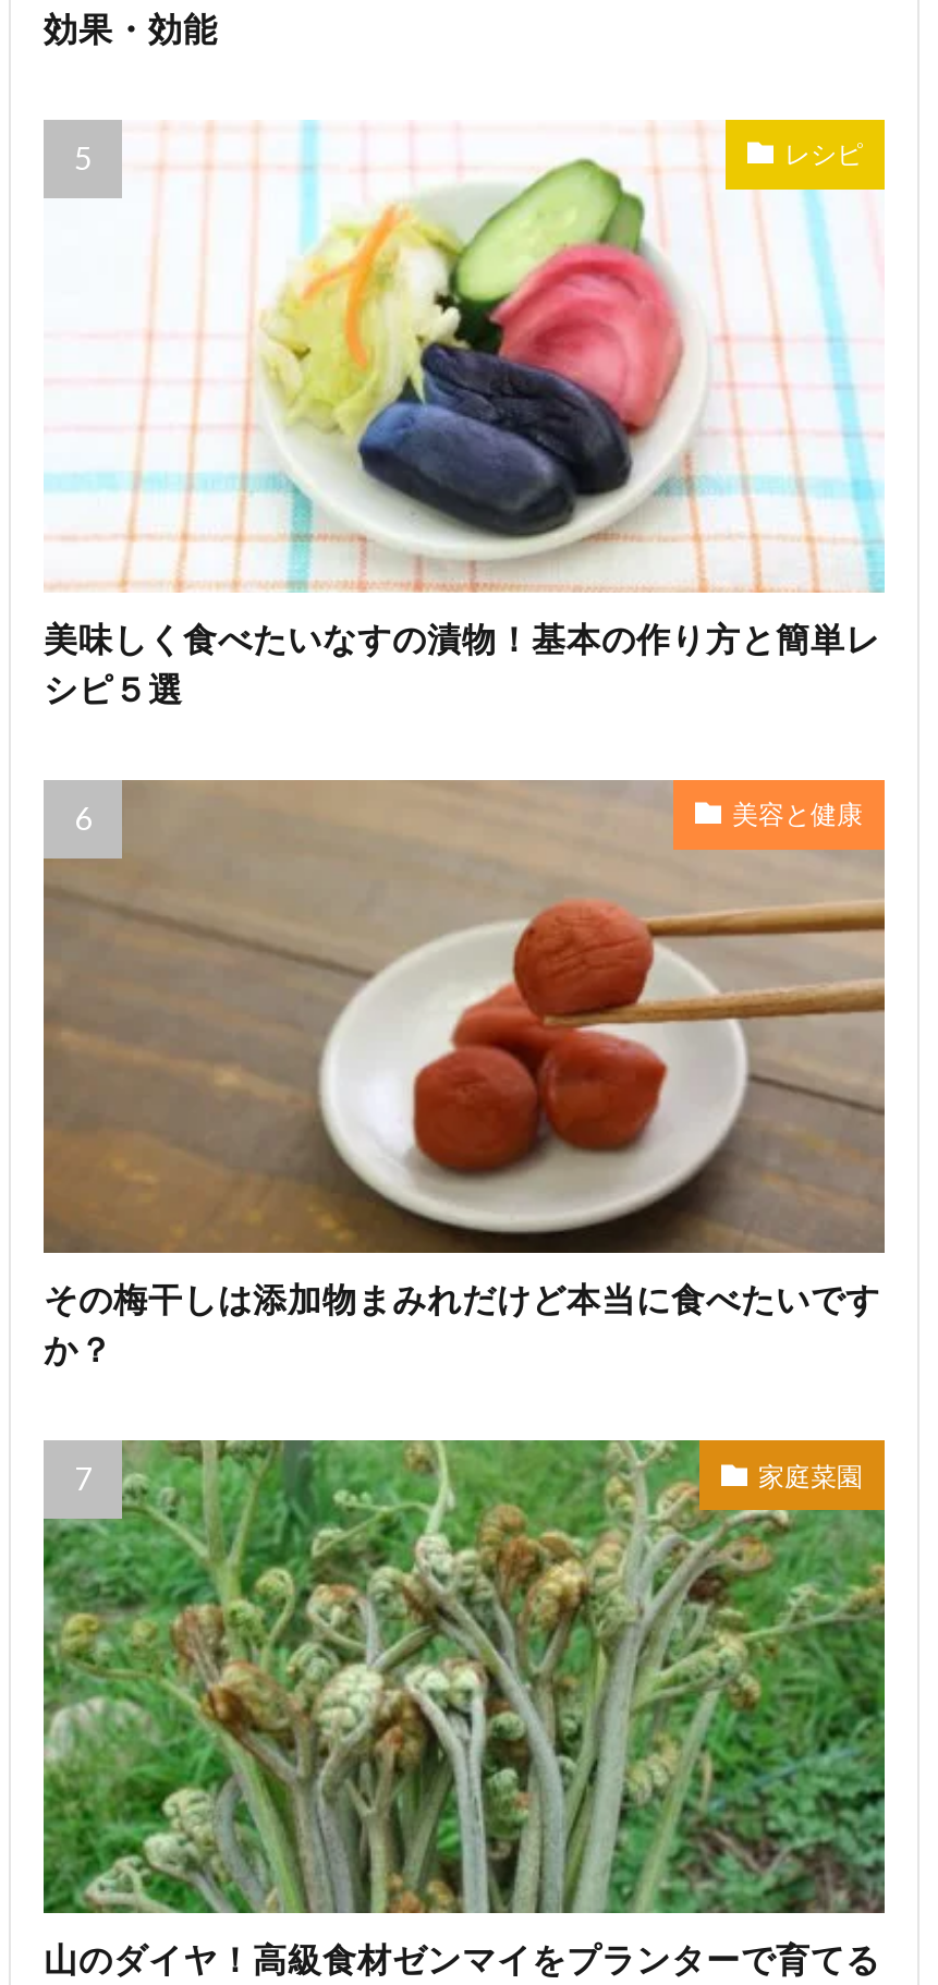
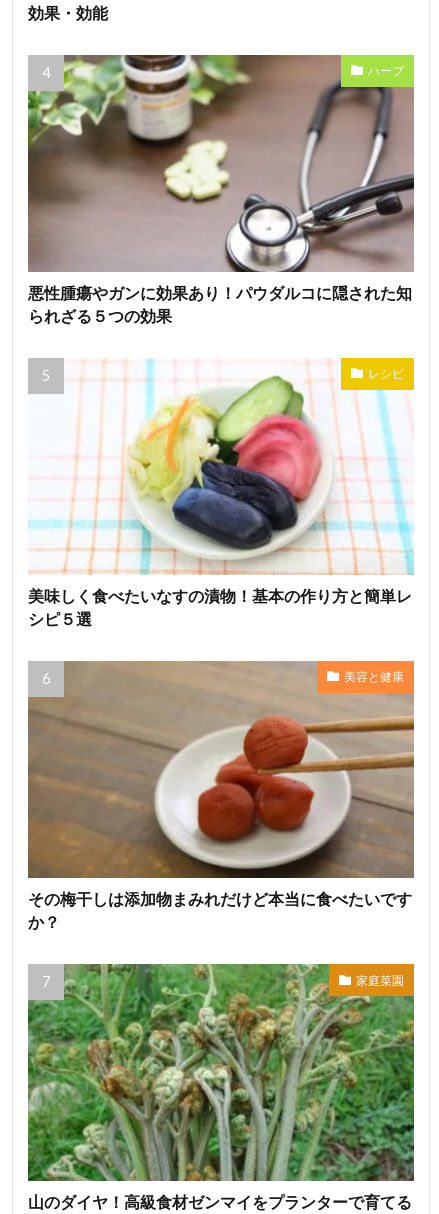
none -> [27,54,415,273] [image] | ハーブ
none -> [28,284,412,325] 悪性腫瘍やガンに効果あり！パウダルコに隠された知 | られざる５つの効果

